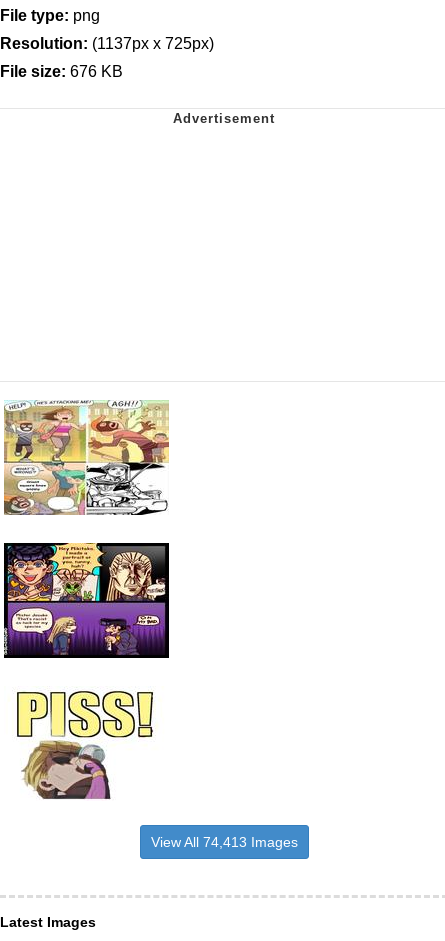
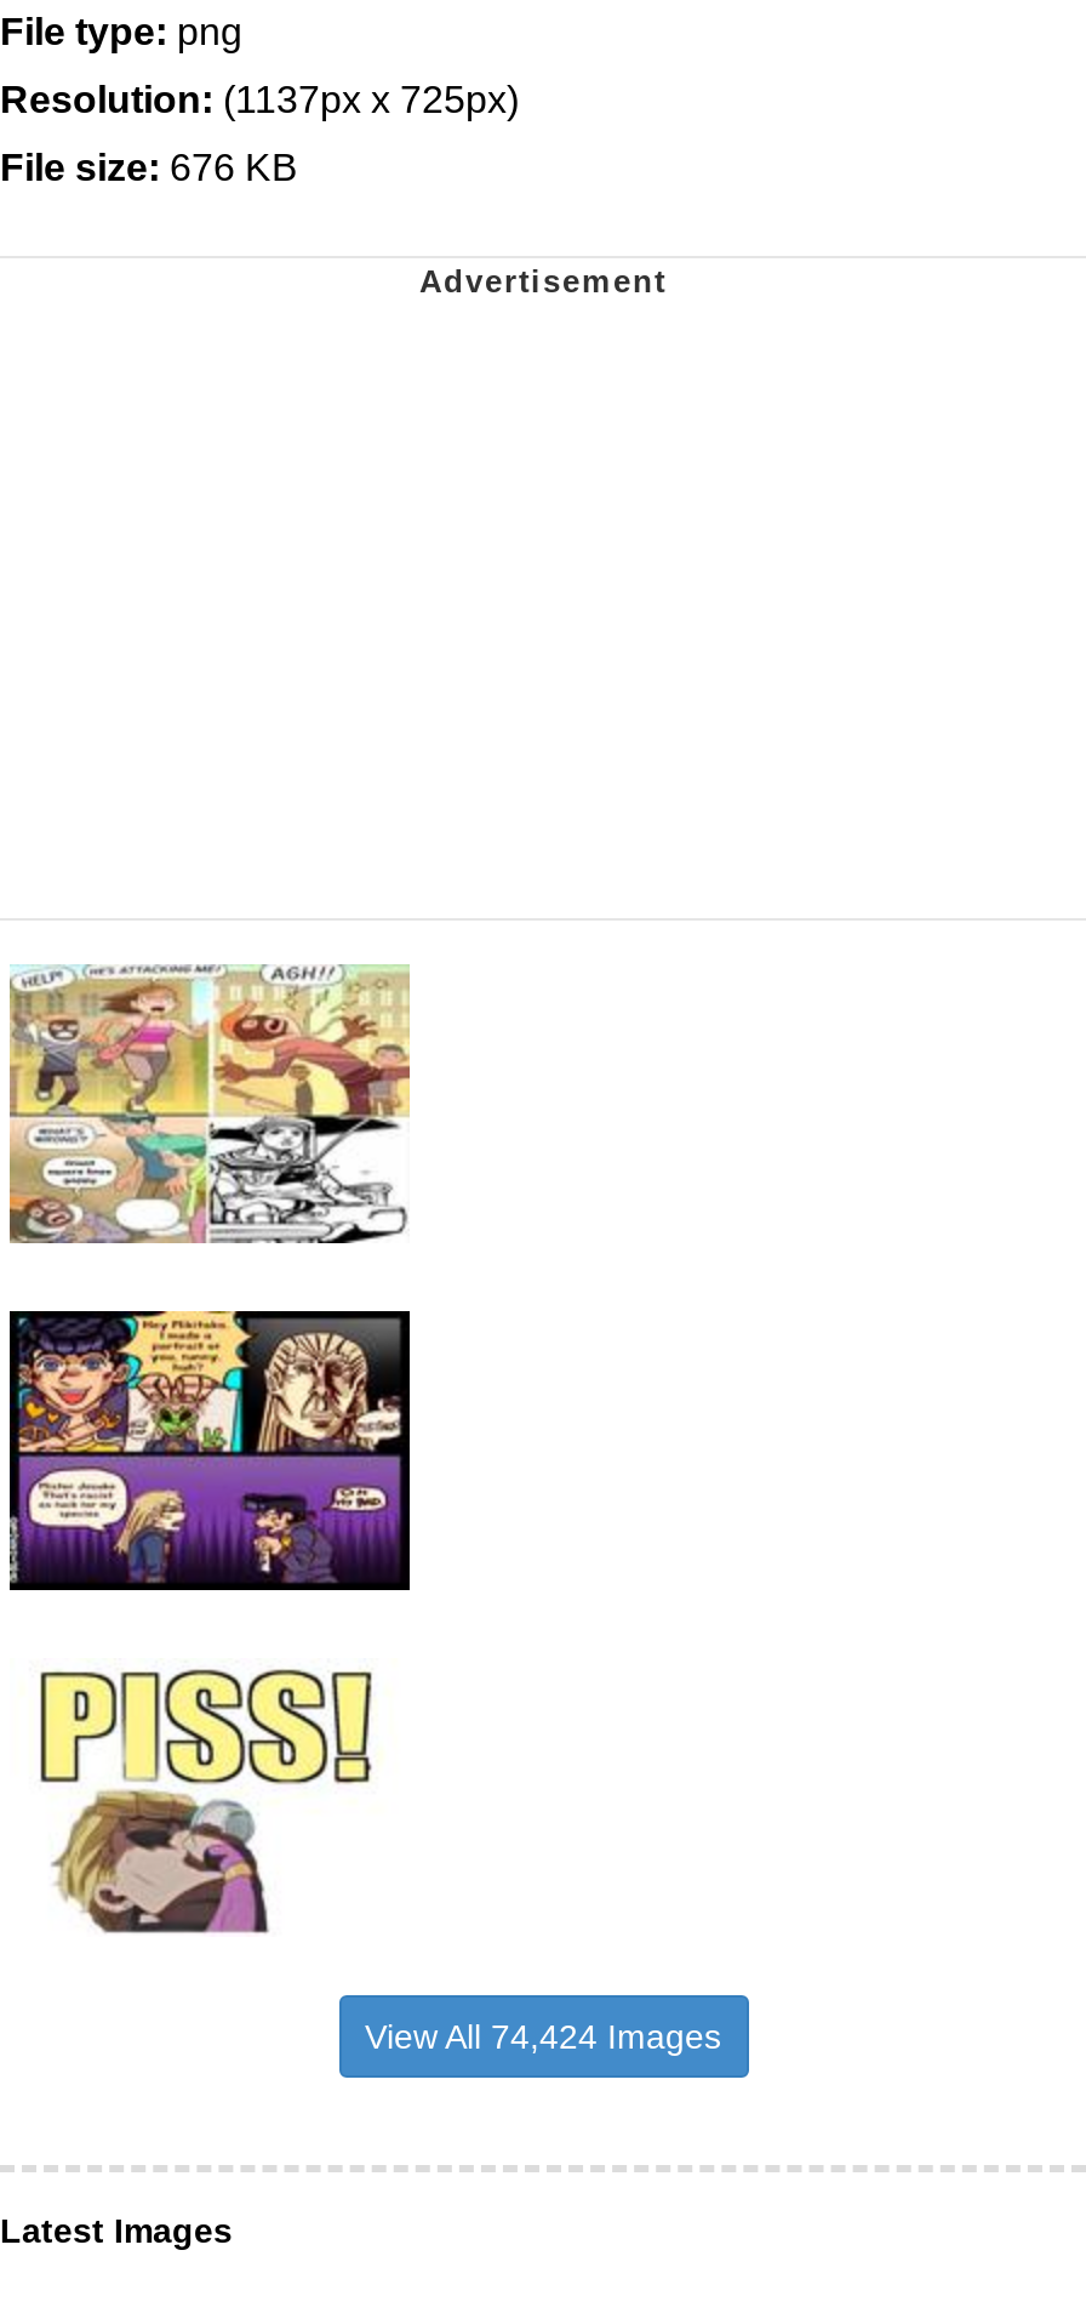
[150,834,297,850] View All 74,413 Images -> [365,2017,721,2056] View All 74,424 Images

